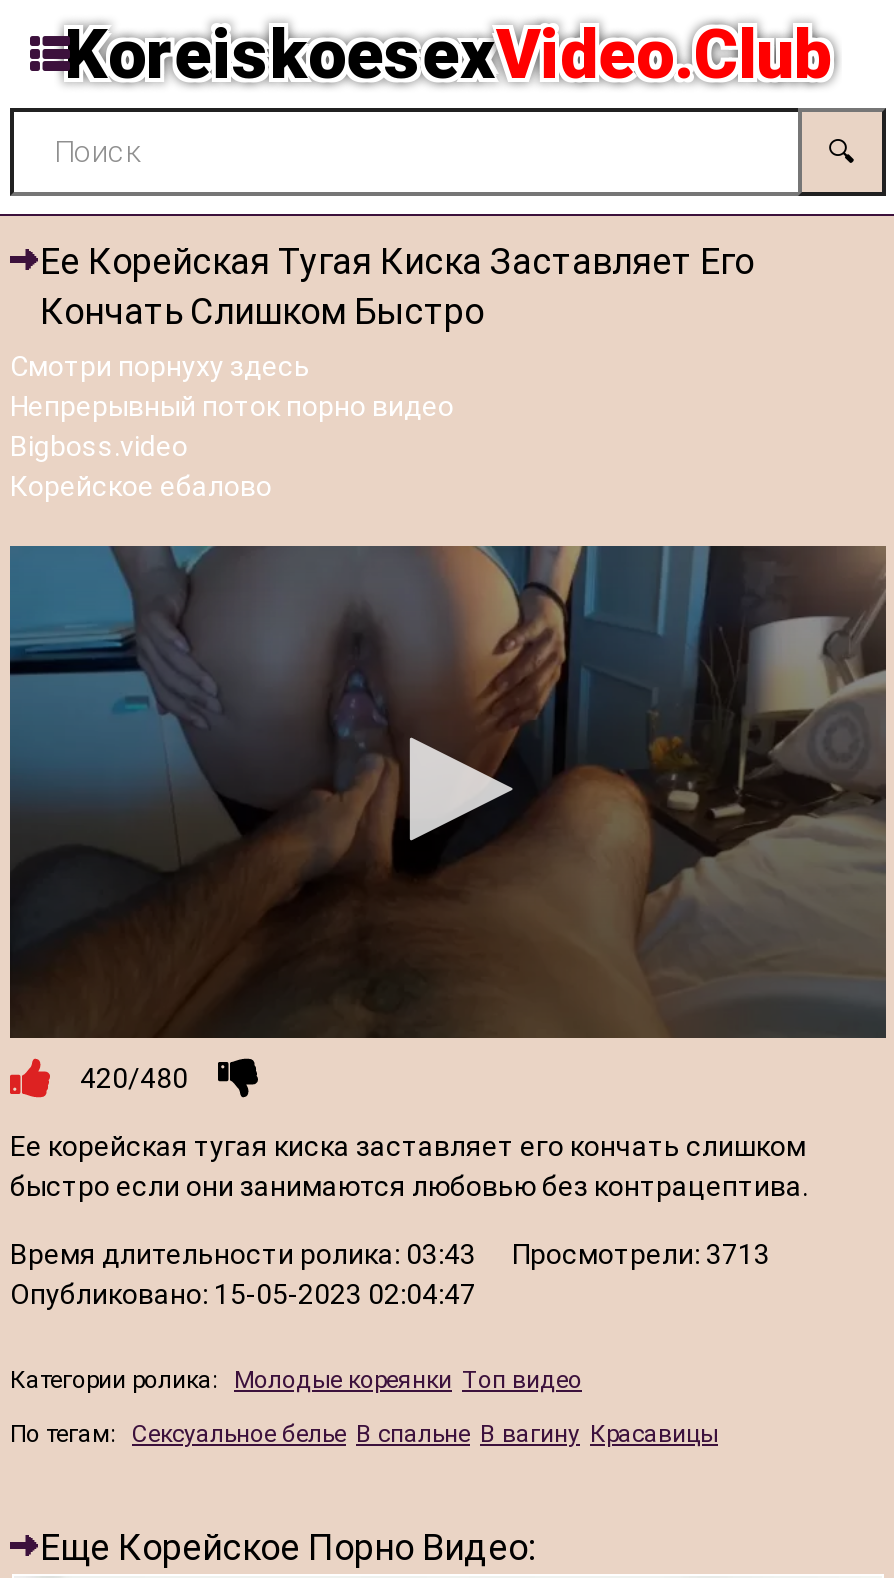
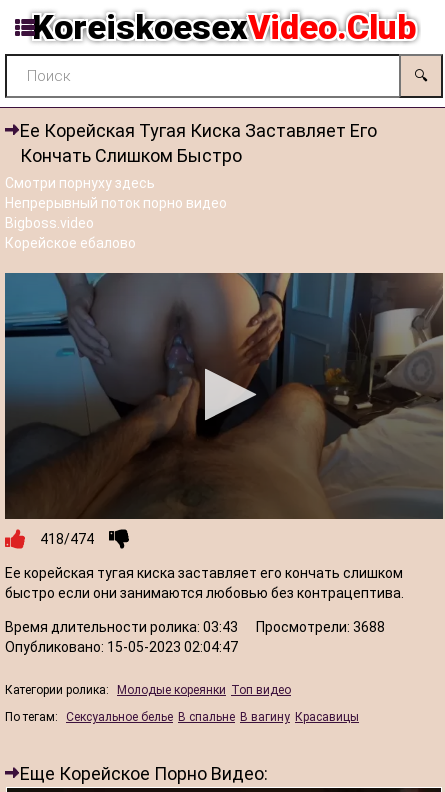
[80,1063,188,1095] 420/480 -> [40,531,94,547] 418/474
[10,1239,770,1271] Время длительности ролика: 03:43 Просмотрели: 3713 -> [5,619,385,635] Время длительности ролика: 03:43 Просмотрели: 3688

